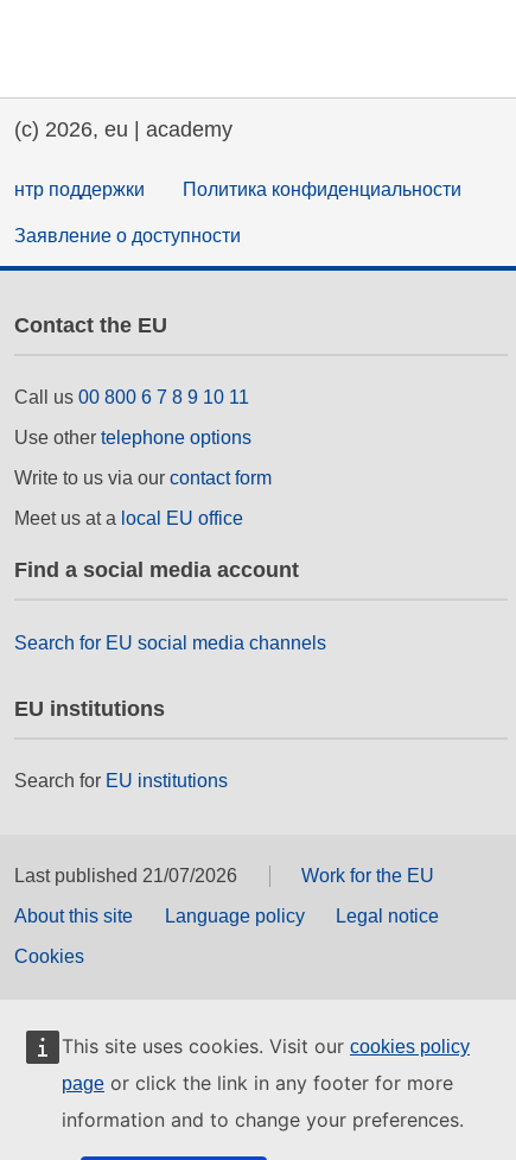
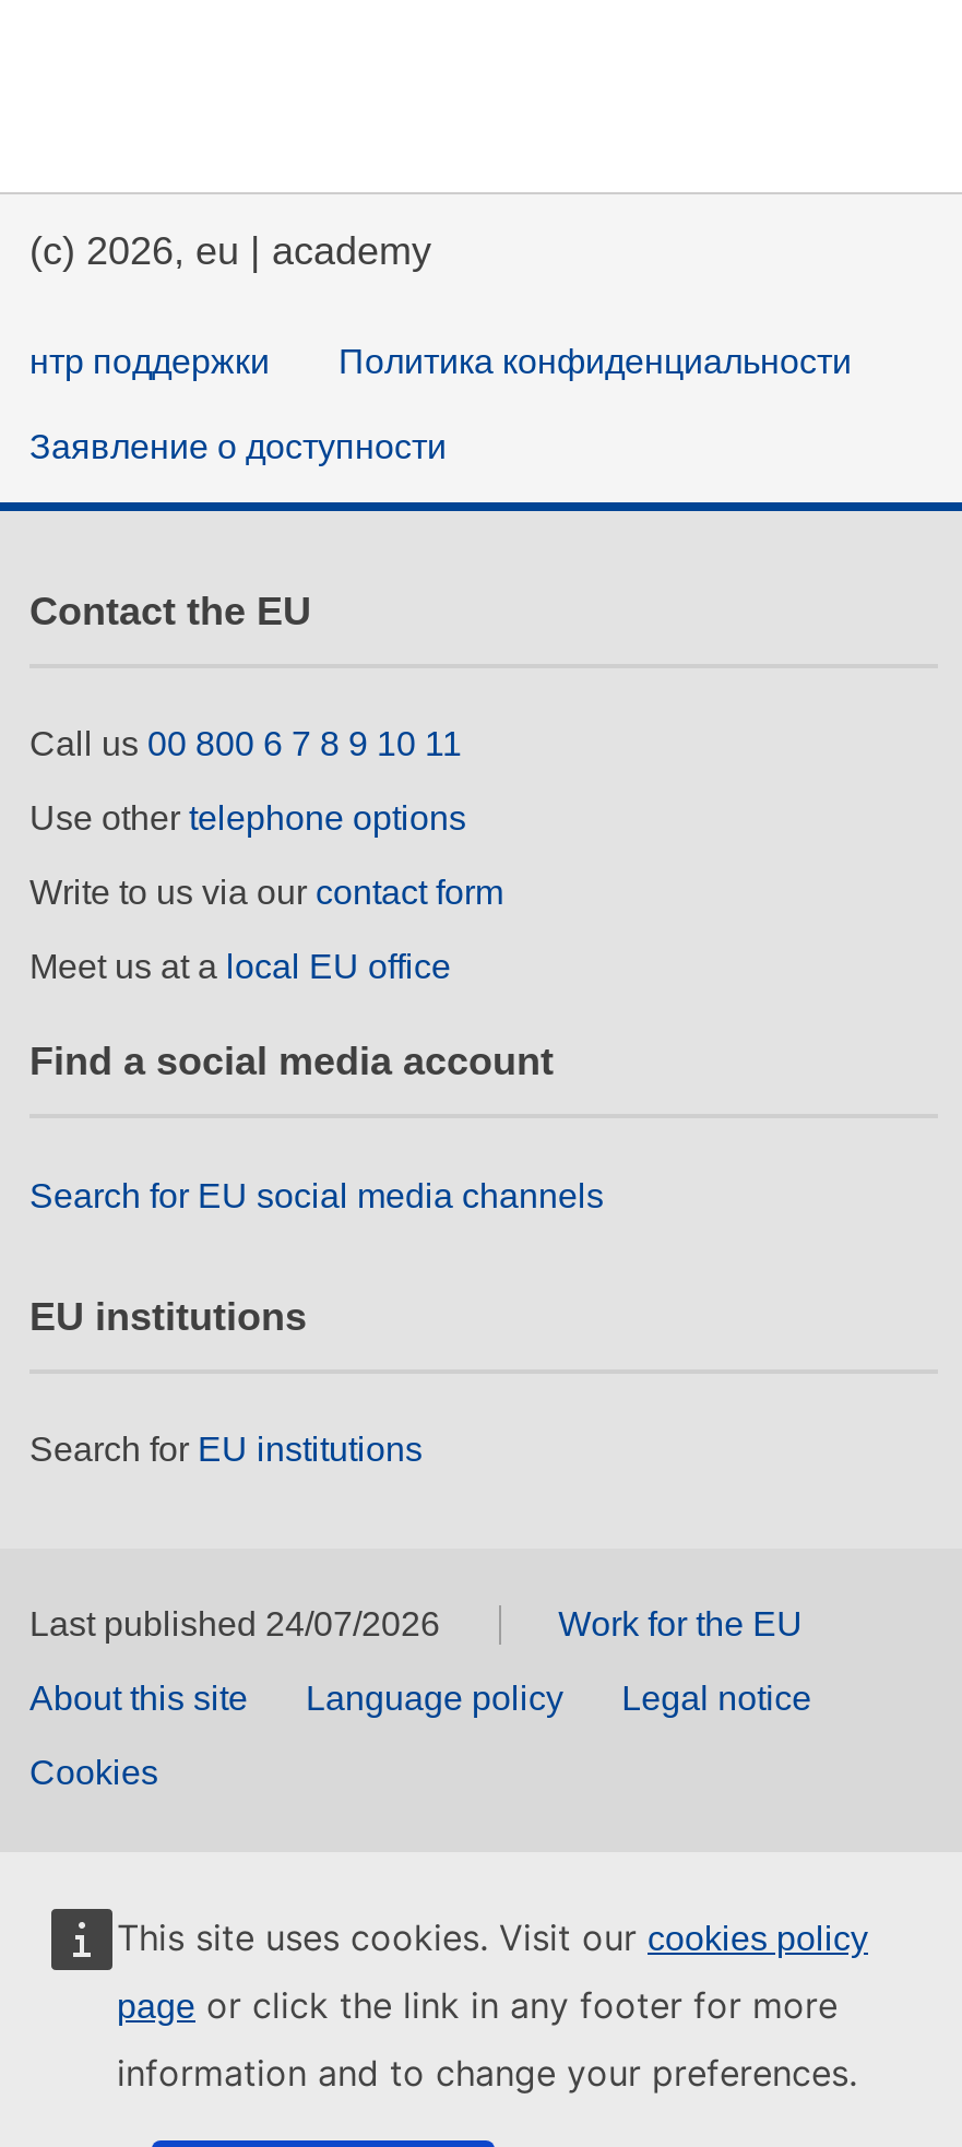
[14,866,237,886] Last published 21/07/2026 -> [29,1606,440,1644] Last published 24/07/2026

